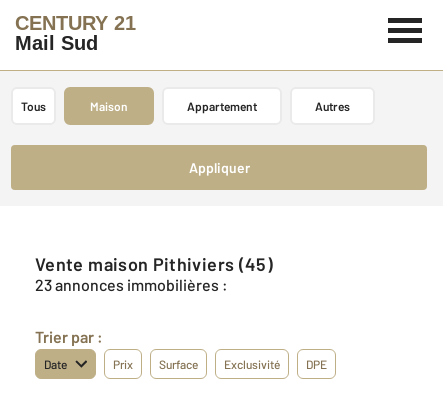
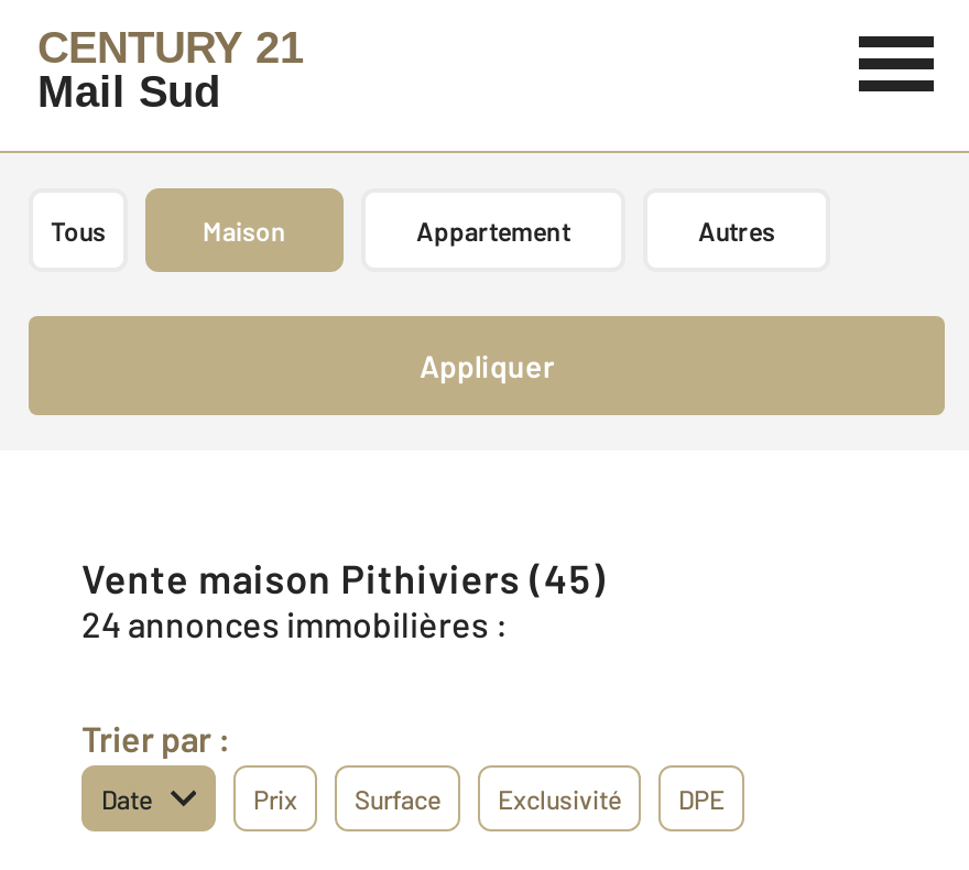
[35,275,228,294] 23 annonces immobilières : -> [81,602,509,644] 24 annonces immobilières :

